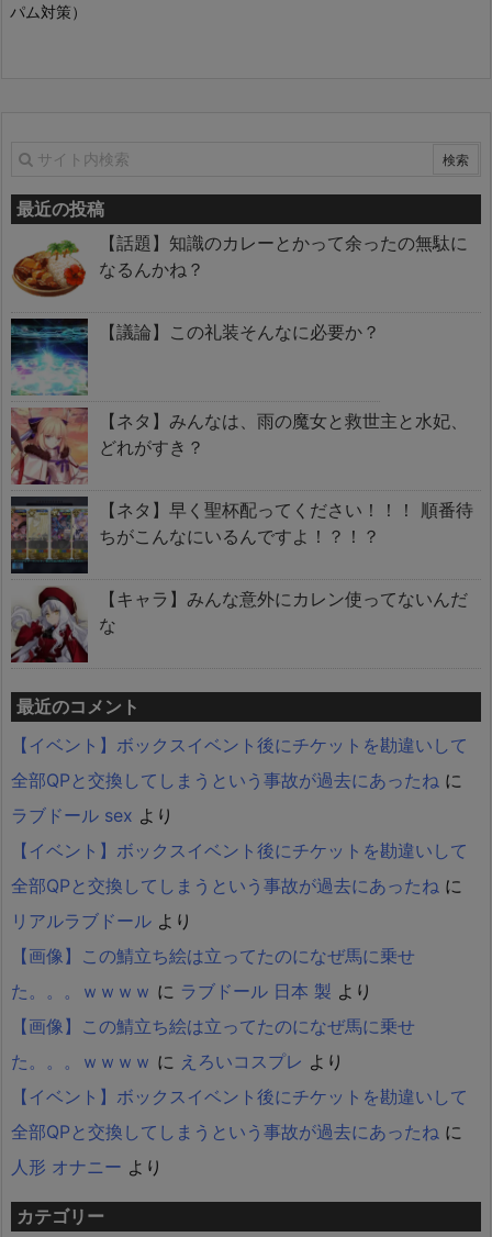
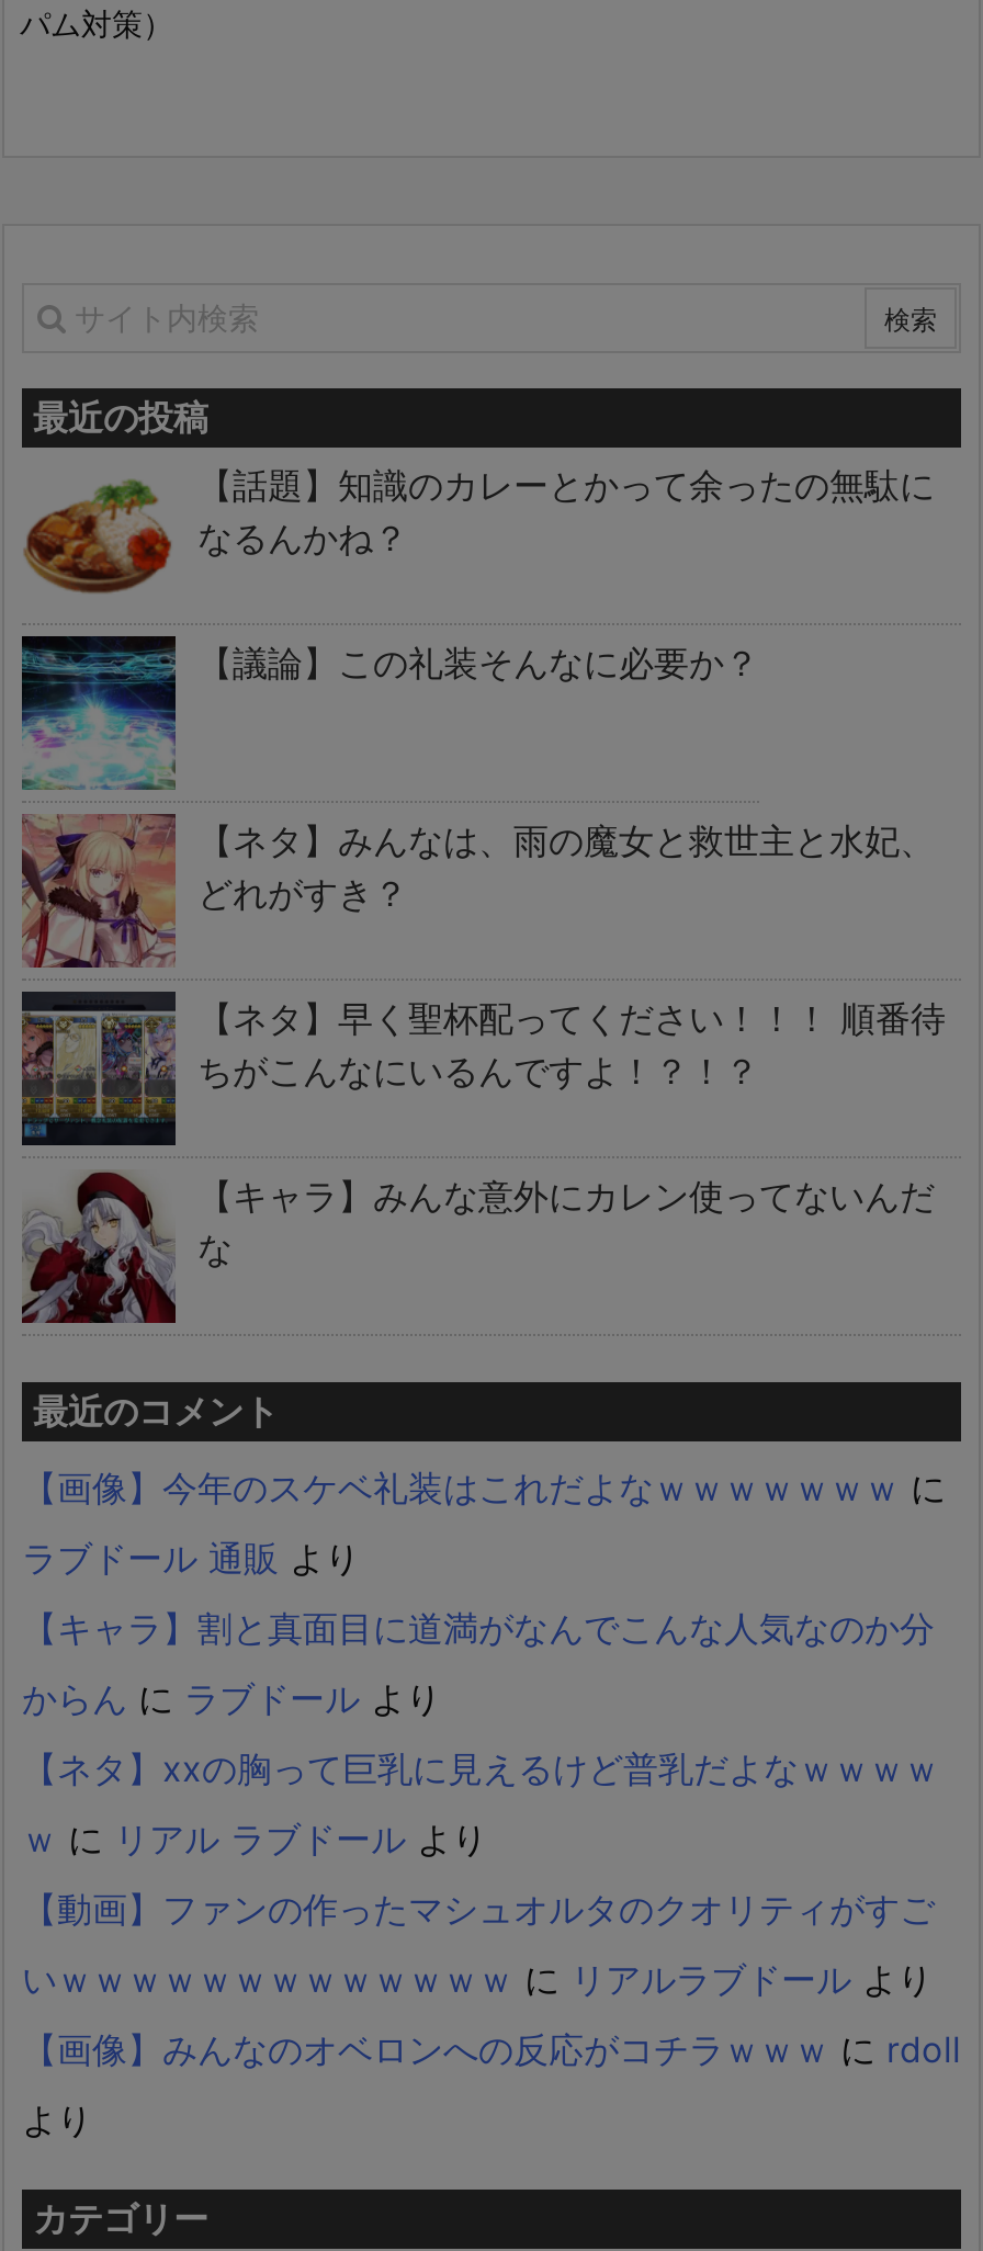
[11,734,468,1178] 【イベント】ボックスイベント後にチケットを勘違いして | 全部QPと交換してしまうという事故が過去にあったねに | ラブドール sexより | 【イベント】ボックスイベント後にチケットを勘違いして | 全部QPと交換してしまうという事故が過去にあったねに | リアルラブドールより | 【画像】この鯖立ち絵は立ってたのになぜ馬に乗せ | た。。。ｗｗｗｗにラブドール 日本 製より | 【画像】この鯖立ち絵は立ってたのになぜ馬に乗せ | た。。。ｗｗｗｗにえろいコスプレより | 【イベント】ボックスイベント後にチケットを勘違いして | 全部QPと交換してしまうという事故が過去にあったねに | 人形 オナニーより -> [22,1466,961,2142] 【画像】今年のスケベ礼装はこれだよなｗｗｗｗｗｗｗに | ラブドール 通販より | 【キャラ】割と真面目に道満がなんでこんな人気なのか分 | からんにラブドールより | 【ネタ】xxの胸って巨乳に見えるけど普乳だよなｗｗｗｗ | ｗにリアル ラブドールより | 【動画】ファンの作ったマシュオルタのクオリティがすご | いｗｗｗｗｗｗｗｗｗｗｗｗｗにリアルラブドールより | 【画像】みんなのオベロンへの反応がコチラｗｗｗにrdoll | より

